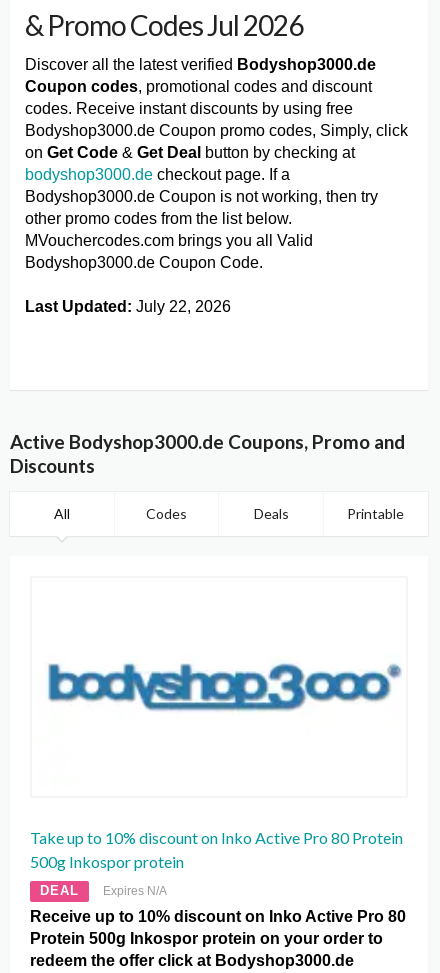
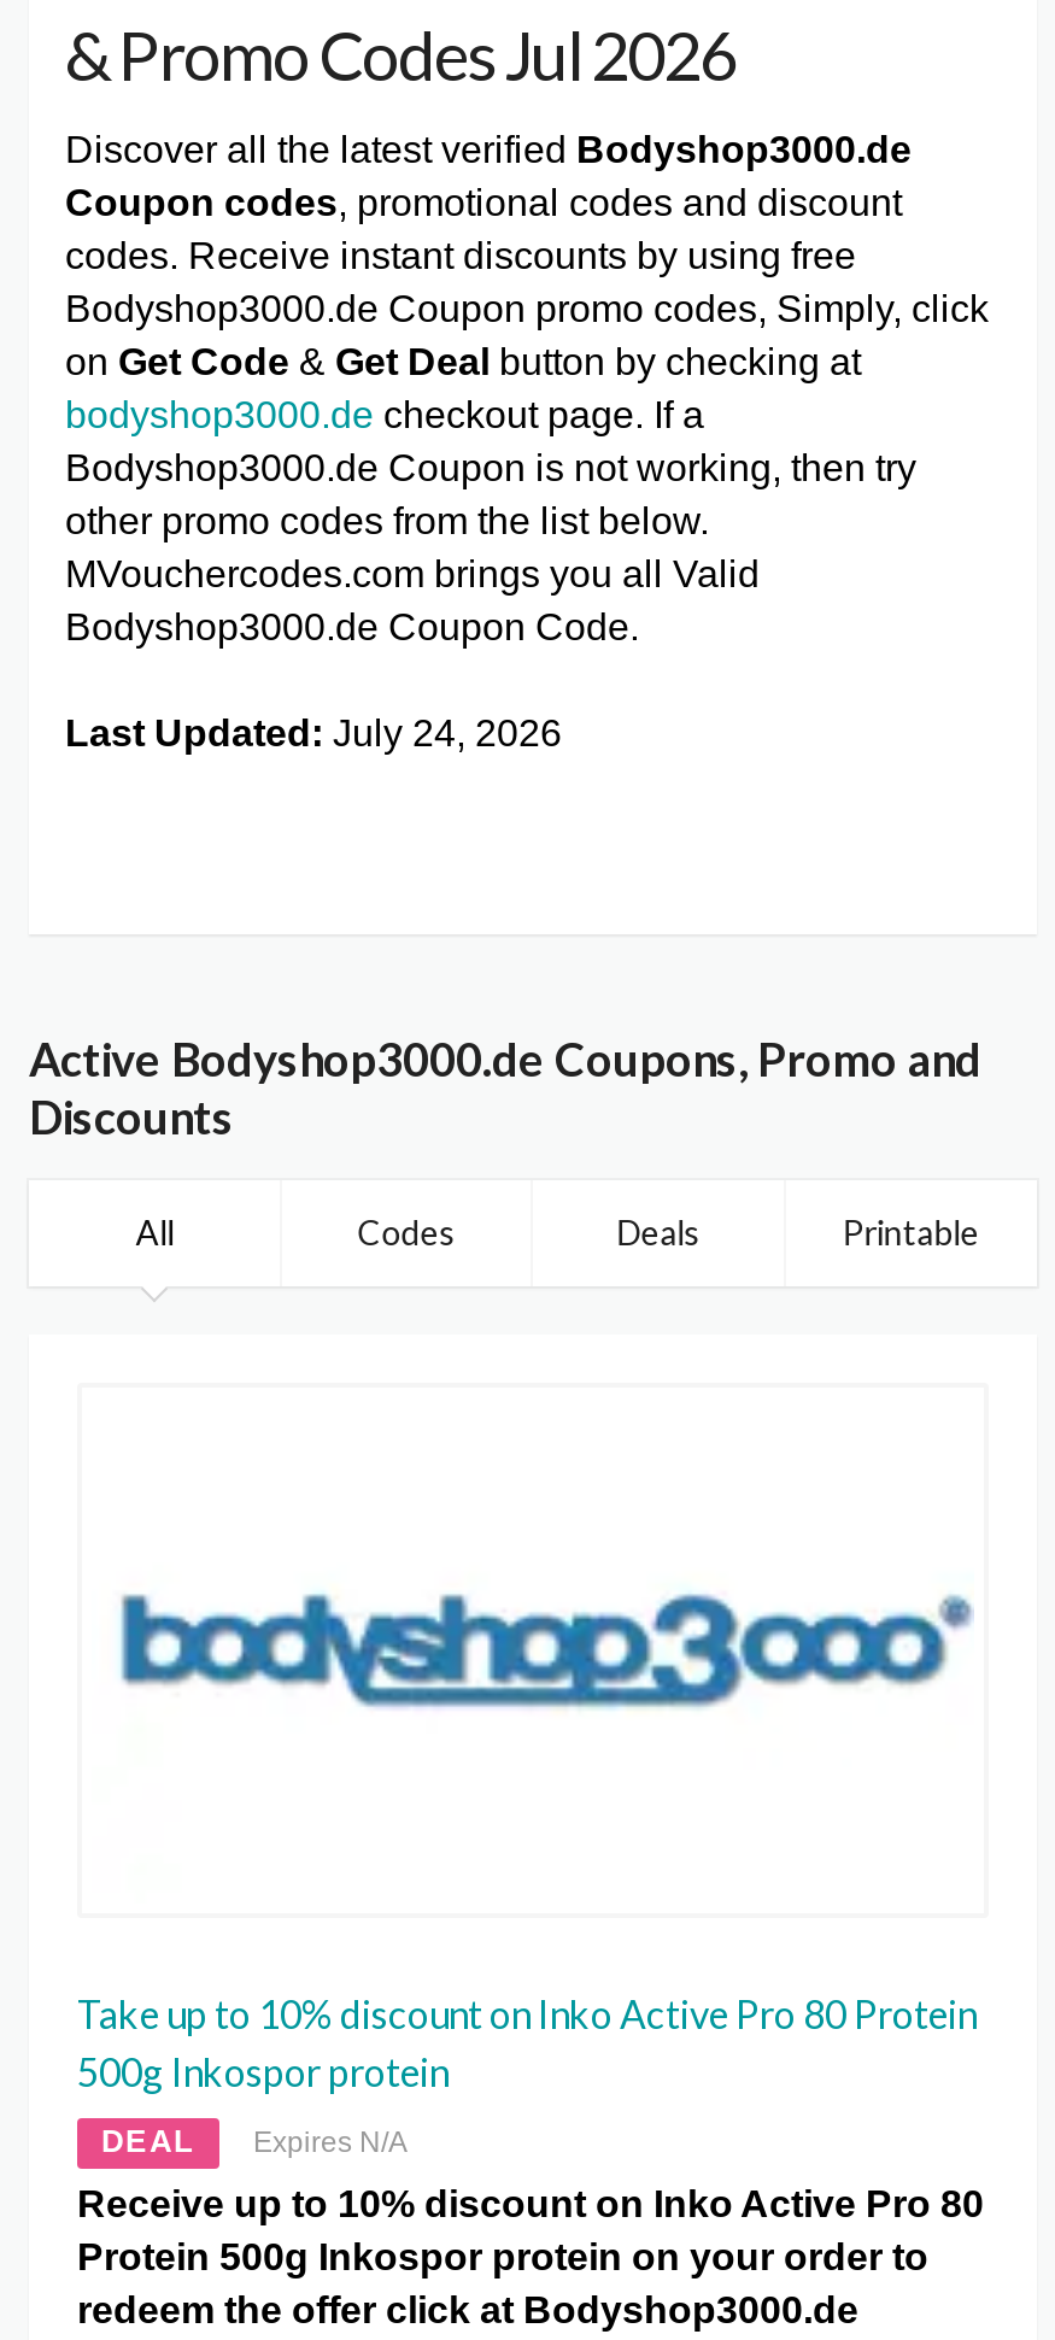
[25,298,231,315] Last Updated: July 22, 2026 -> [65,712,562,753] Last Updated: July 24, 2026

